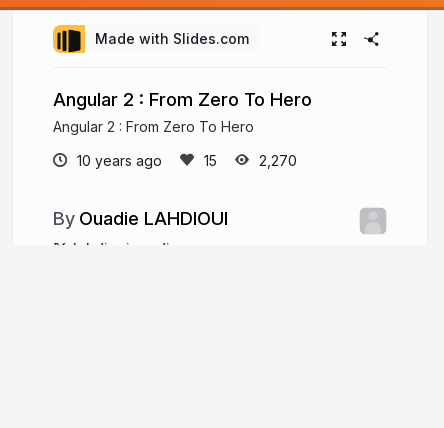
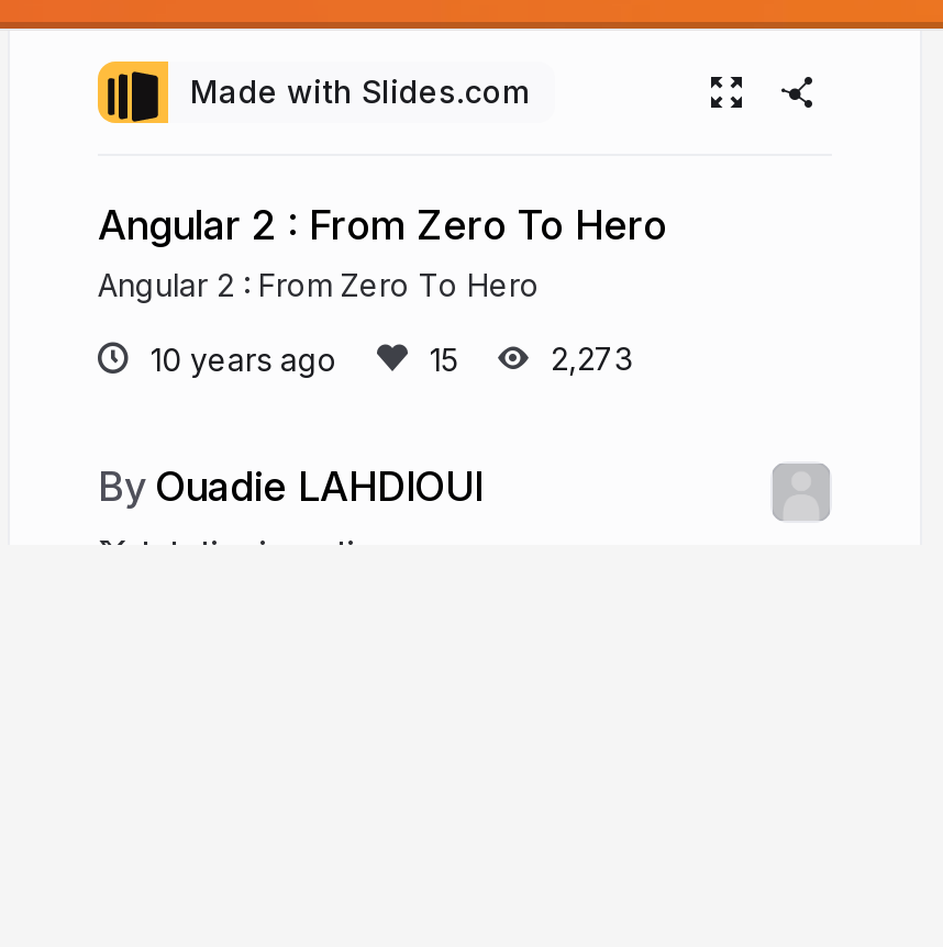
[259,152,297,169] 2,270 -> [551,340,632,377] 2,273

